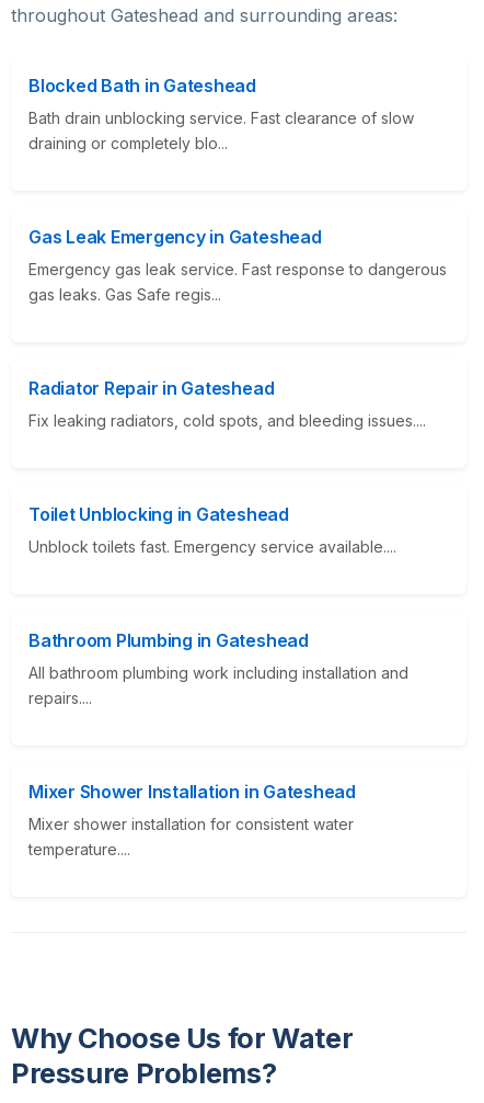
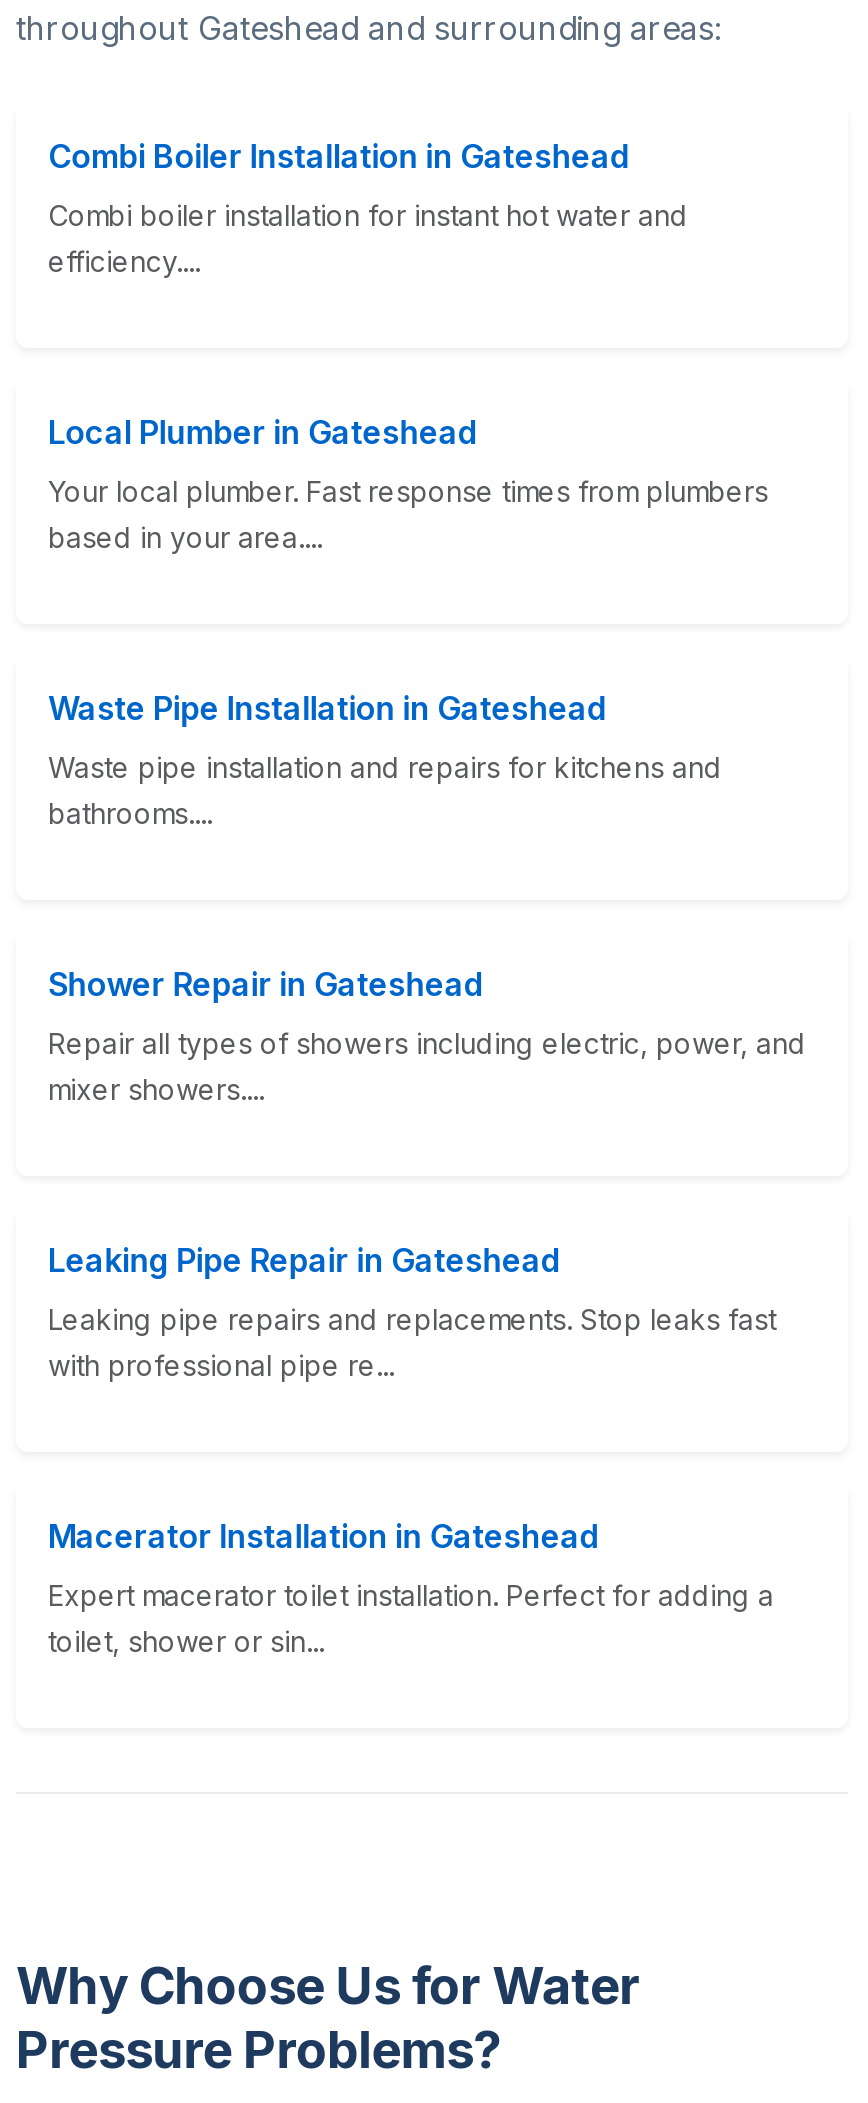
[28,75,256,97] Blocked Bath in Gateshead -> [48,136,630,176] Combi Boiler Installation in Gateshead
[28,109,414,153] Bath drain unblocking service. Fast clearance of slow | draining or completely blo... -> [48,198,688,278] Combi boiler installation for instant hot water and | efficiency....
[28,226,321,248] Gas Leak Emergency in Gateshead -> [48,412,478,452] Local Plumber in Gateshead
[28,260,447,304] Emergency gas leak service. Fast response to dangerous | gas leaks. Gas Safe regis... -> [48,474,768,554] Your local plumber. Fast response times from plumbers | based in your area....
[28,377,274,399] Radiator Repair in Gateshead -> [48,688,607,728] Waste Pipe Installation in Gateshead
[28,411,426,430] Fix leaking radiators, cold spots, and bleeding issues.... -> [48,750,722,830] Waste pipe installation and repairs for kitchens and | bathrooms....
[28,503,289,525] Toilet Unblocking in Gateshead -> [48,964,484,1004] Shower Repair in Gateshead
[28,537,396,556] Unblock toilets fast. Emergency service available.... -> [48,1026,806,1106] Repair all types of showers including electric, power, and | mixer showers....
[28,630,309,651] Bathroom Plumbing in Gateshead -> [48,1240,561,1280] Leaking Pipe Repair in Gateshead
[28,664,408,707] All bathroom plumbing work including installation and | repairs.... -> [48,1302,776,1382] Leaking pipe repairs and replacements. Stop leaks fast | with professional pipe re...
[28,781,356,803] Mixer Shower Installation in Gateshead -> [48,1516,599,1556] Macerator Installation in Gateshead
[28,815,354,859] Mixer shower installation for consistent water | temperature.... -> [48,1578,774,1658] Expert macerator toilet installation. Perfect for adding a | toilet, shower or sin...

